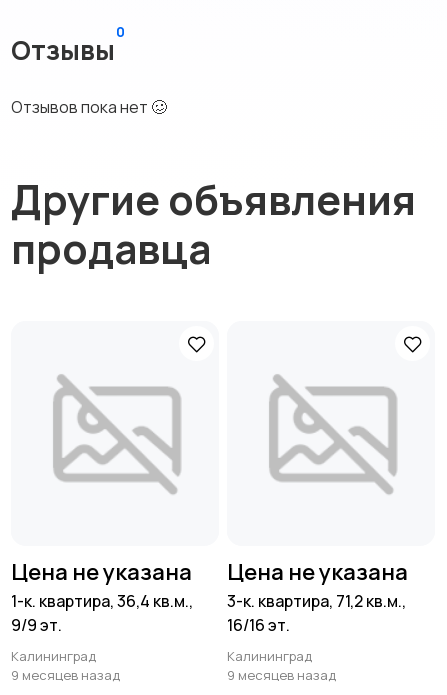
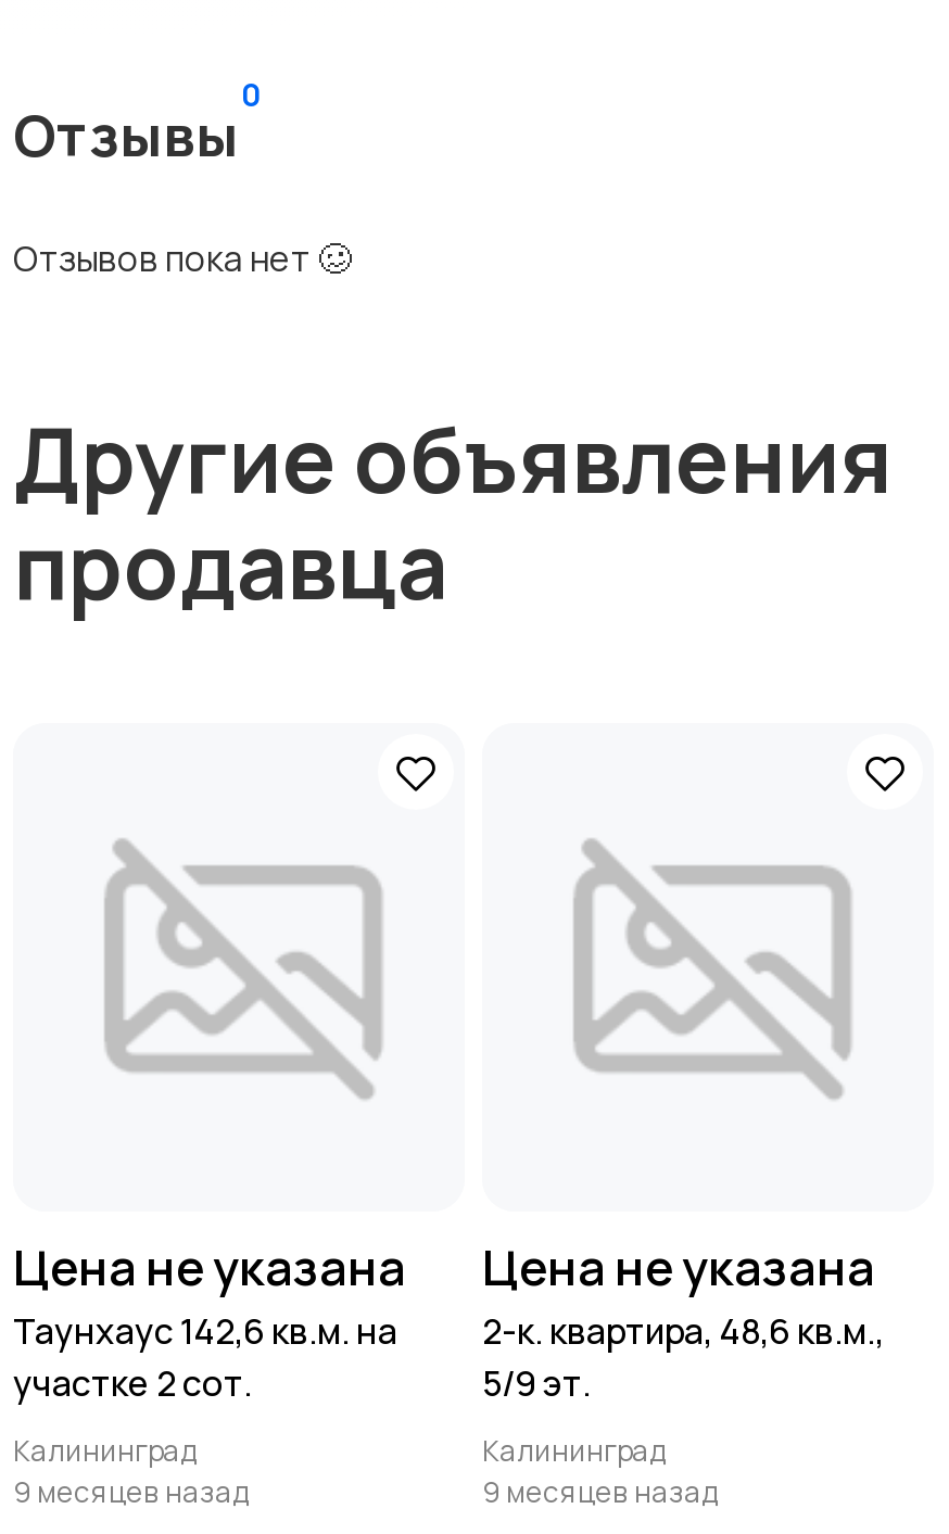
[11,590,193,636] 1-к. квартира, 36,4 кв.м., | 9/9 эт. -> [13,1307,397,1407] Таунхаус 142,6 кв.м. на | участке 2 сот.
[227,590,406,612] 3-к. квартира, 71,2 кв.м., -> [482,1307,884,1355] 2-к. квартира, 48,6 кв.м.,
[227,614,290,636] 16/16 эт. -> [482,1359,591,1407] 5/9 эт.

